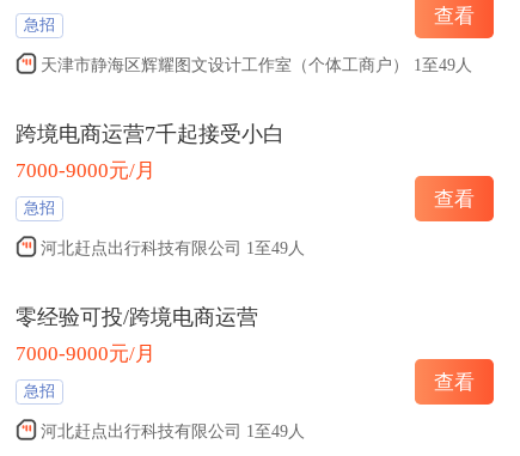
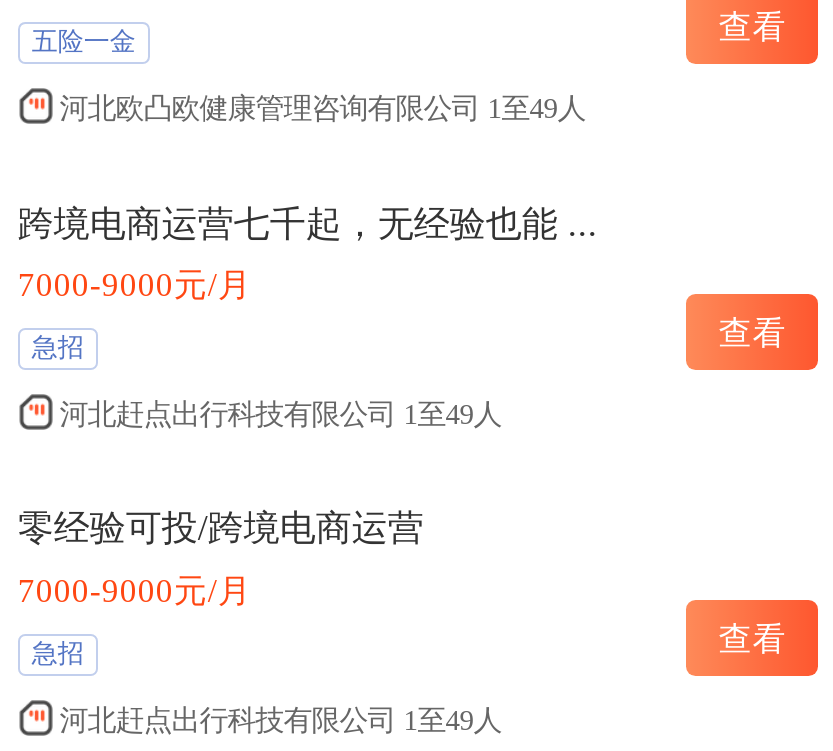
[24,16,55,34] 急招 -> [32,27,136,57] 五险一金
[40,55,472,74] 天津市静海区辉耀图文设计工作室（个体工商户） 1至49人 -> [60,91,586,123] 河北欧凸欧健康管理咨询有限公司 1至49人
[15,121,284,145] 跨境电商运营7千起接受小白 -> [18,203,598,243] 跨境电商运营七千起，无经验也能...

